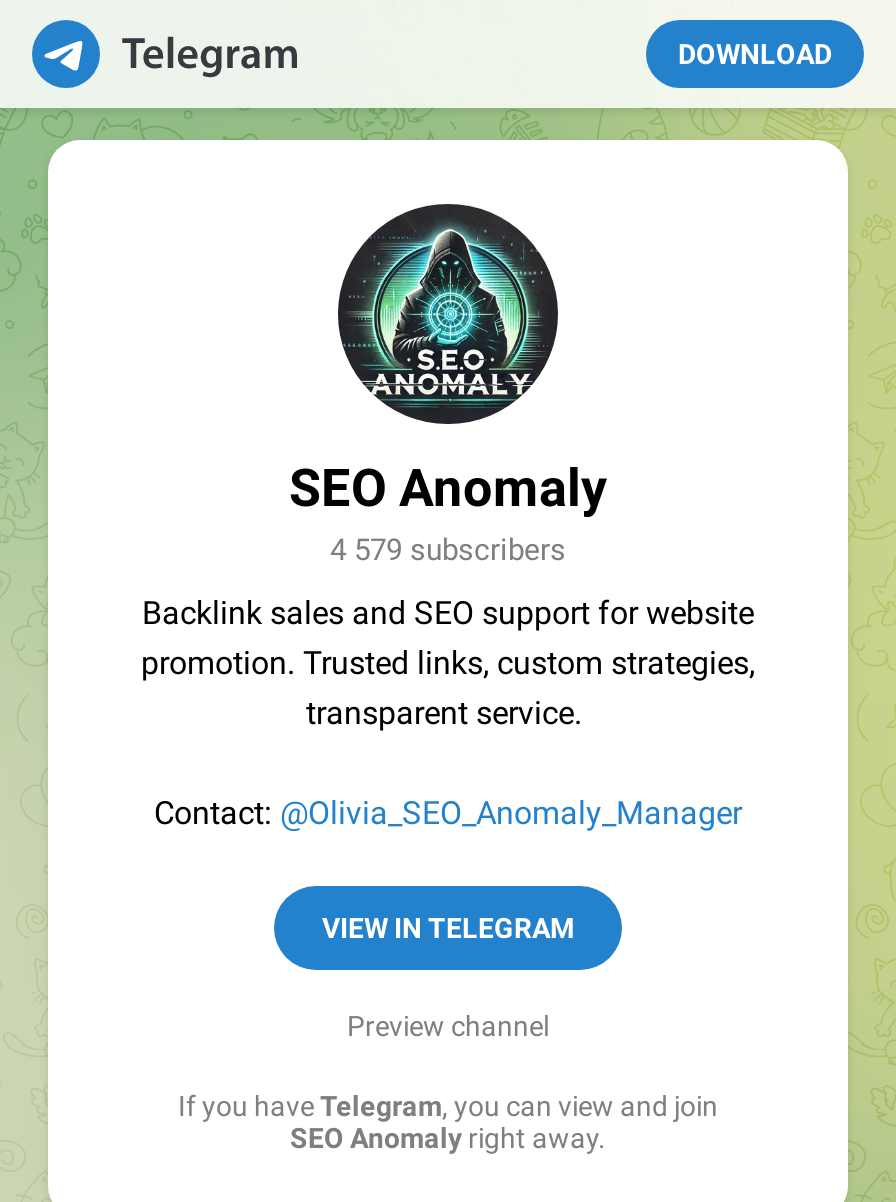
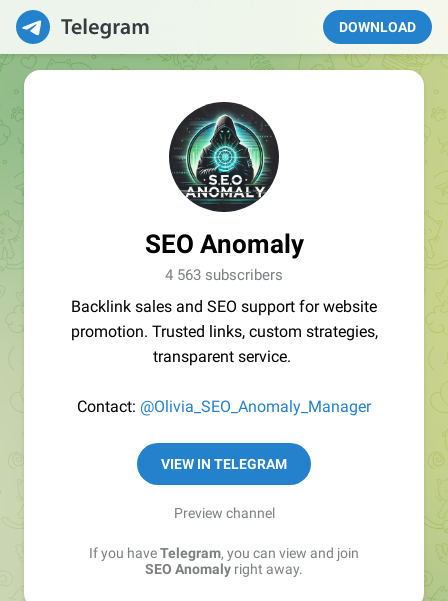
[330,532,566,568] 4 579 subscribers -> [165,266,283,284] 4 563 subscribers

